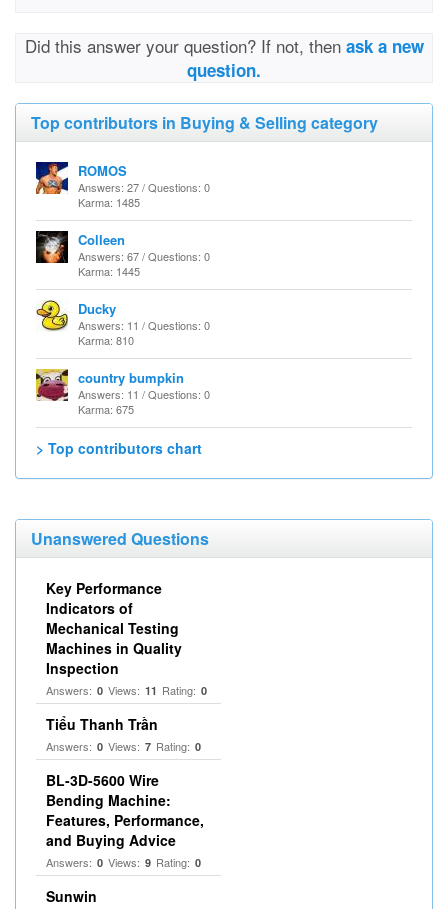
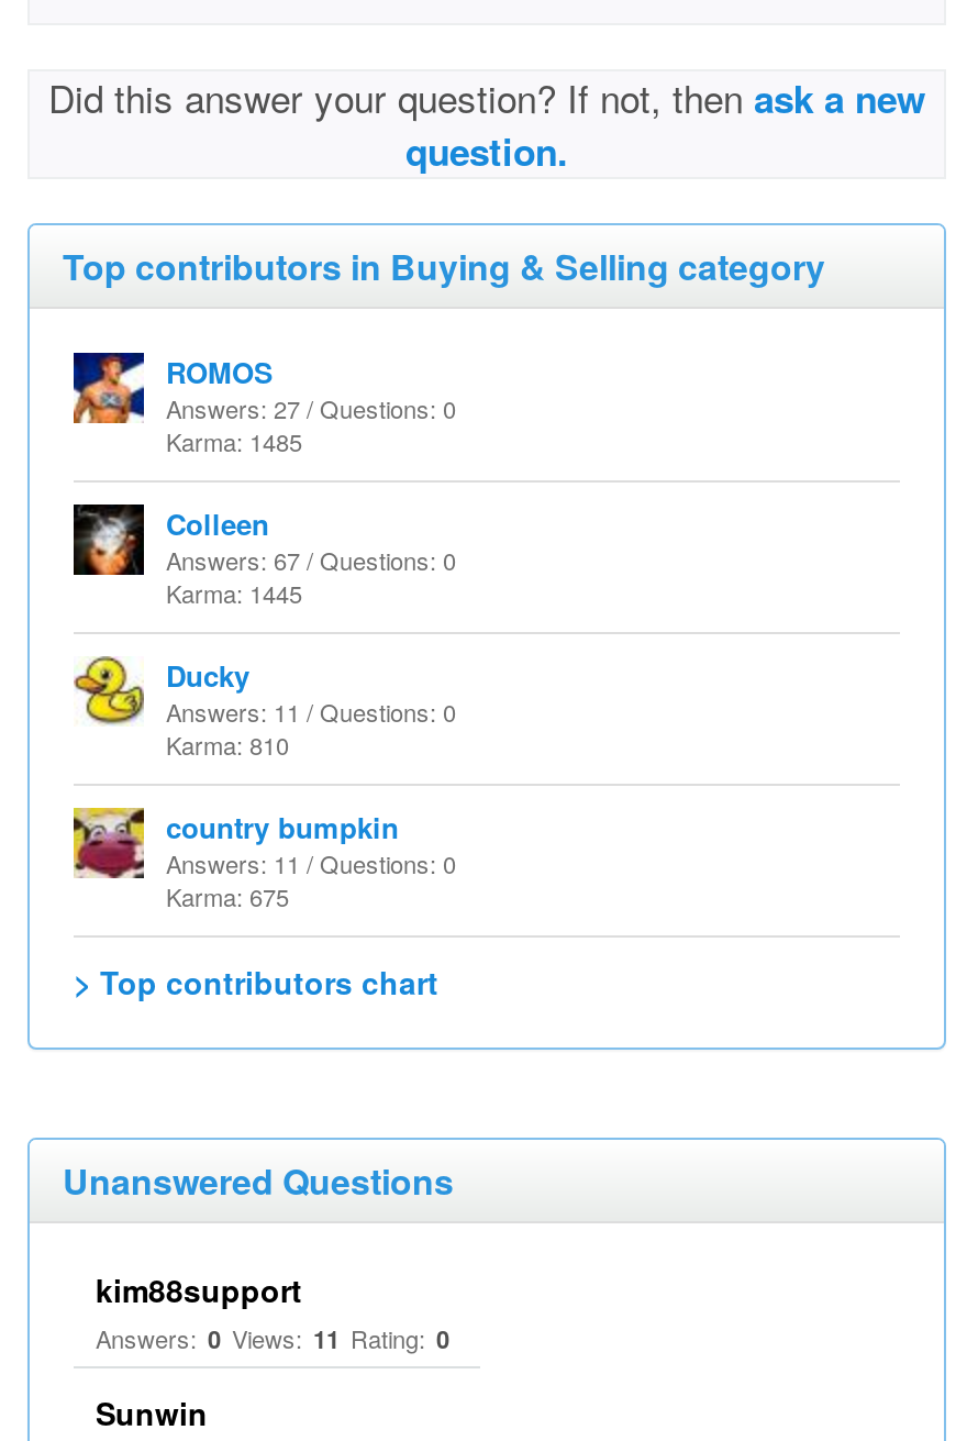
[46,578,182,678] Key Performance | Indicators of | Mechanical Testing | Machines in Quality | Inspection -> [96,1267,302,1311] kim88support
[46,714,204,870] Tiểu Thanh Trần | Answers: 0 Views: 7 Rating: 0 | BL-3D-5600 Wire | Bending Machine: | Features, Performance, | and Buying Advice | Answers: 0 Views: 9 Rating: 0 -> none

